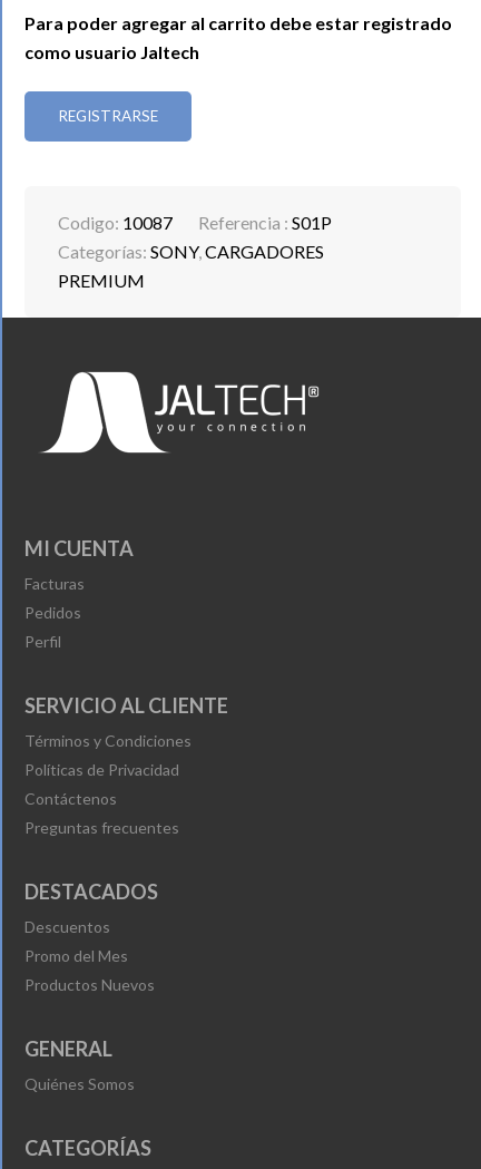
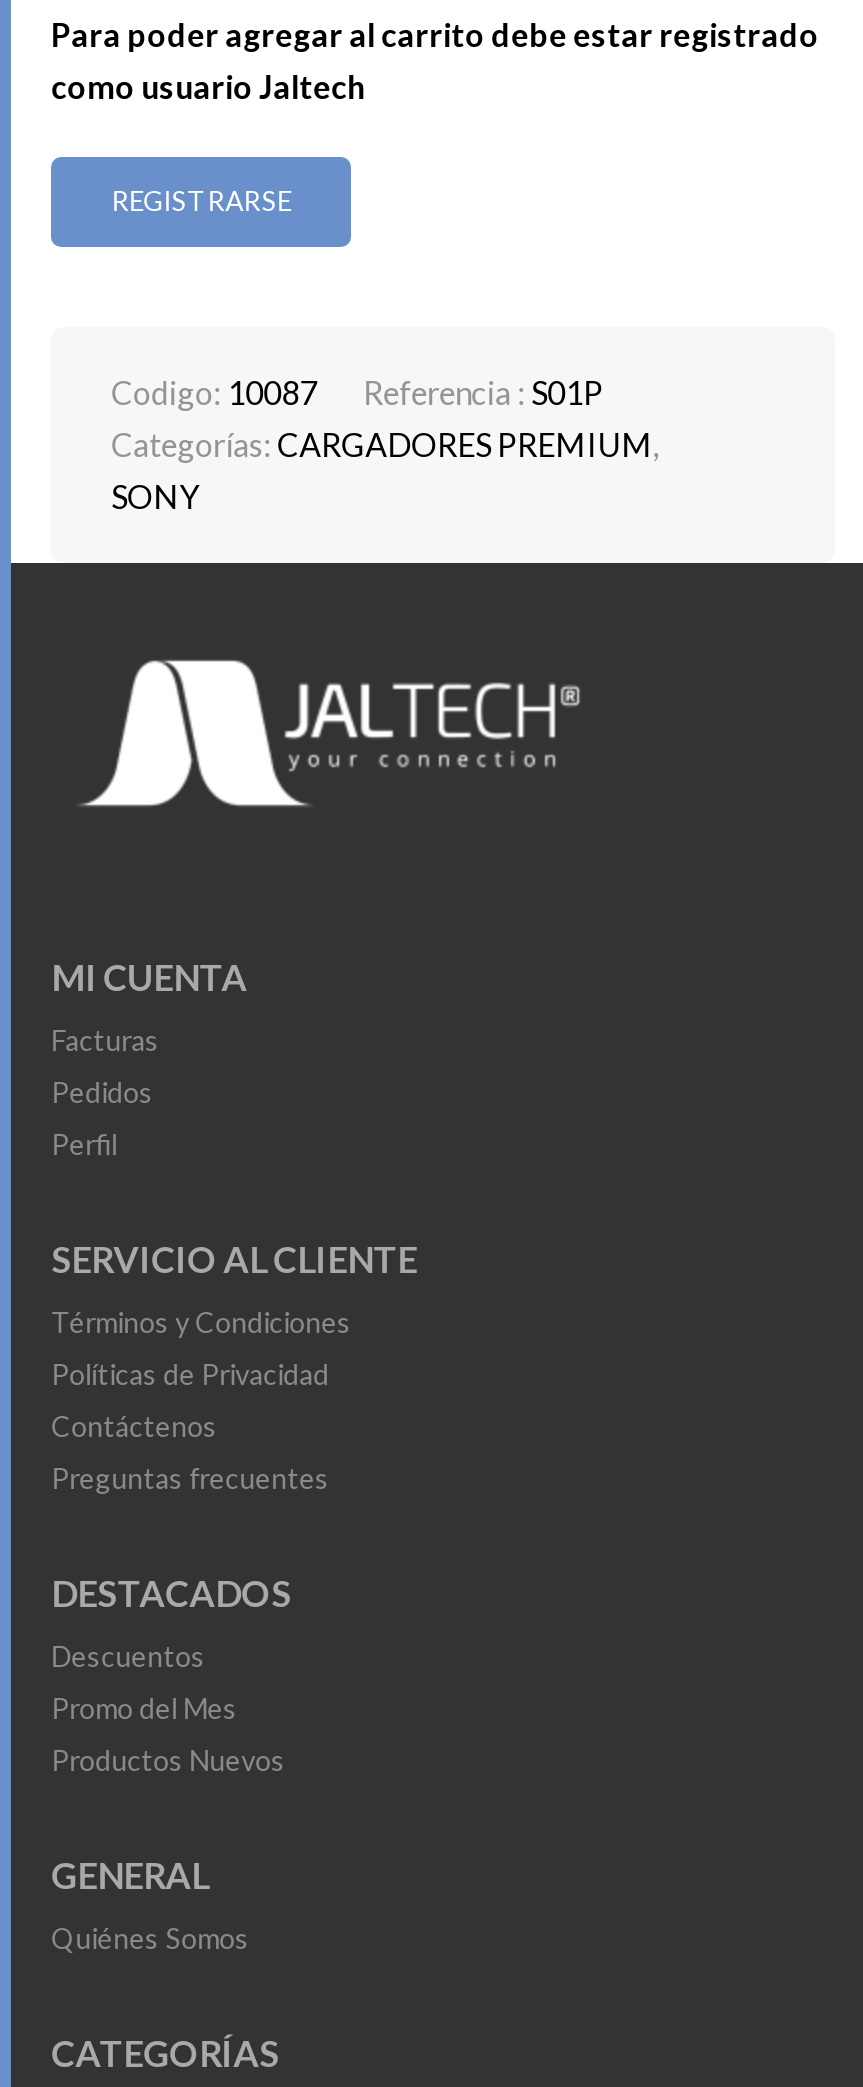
[58,241,324,291] Categorías: SONY, CARGADORES | PREMIUM -> [111,425,659,515] Categorías: CARGADORES PREMIUM, | SONY

